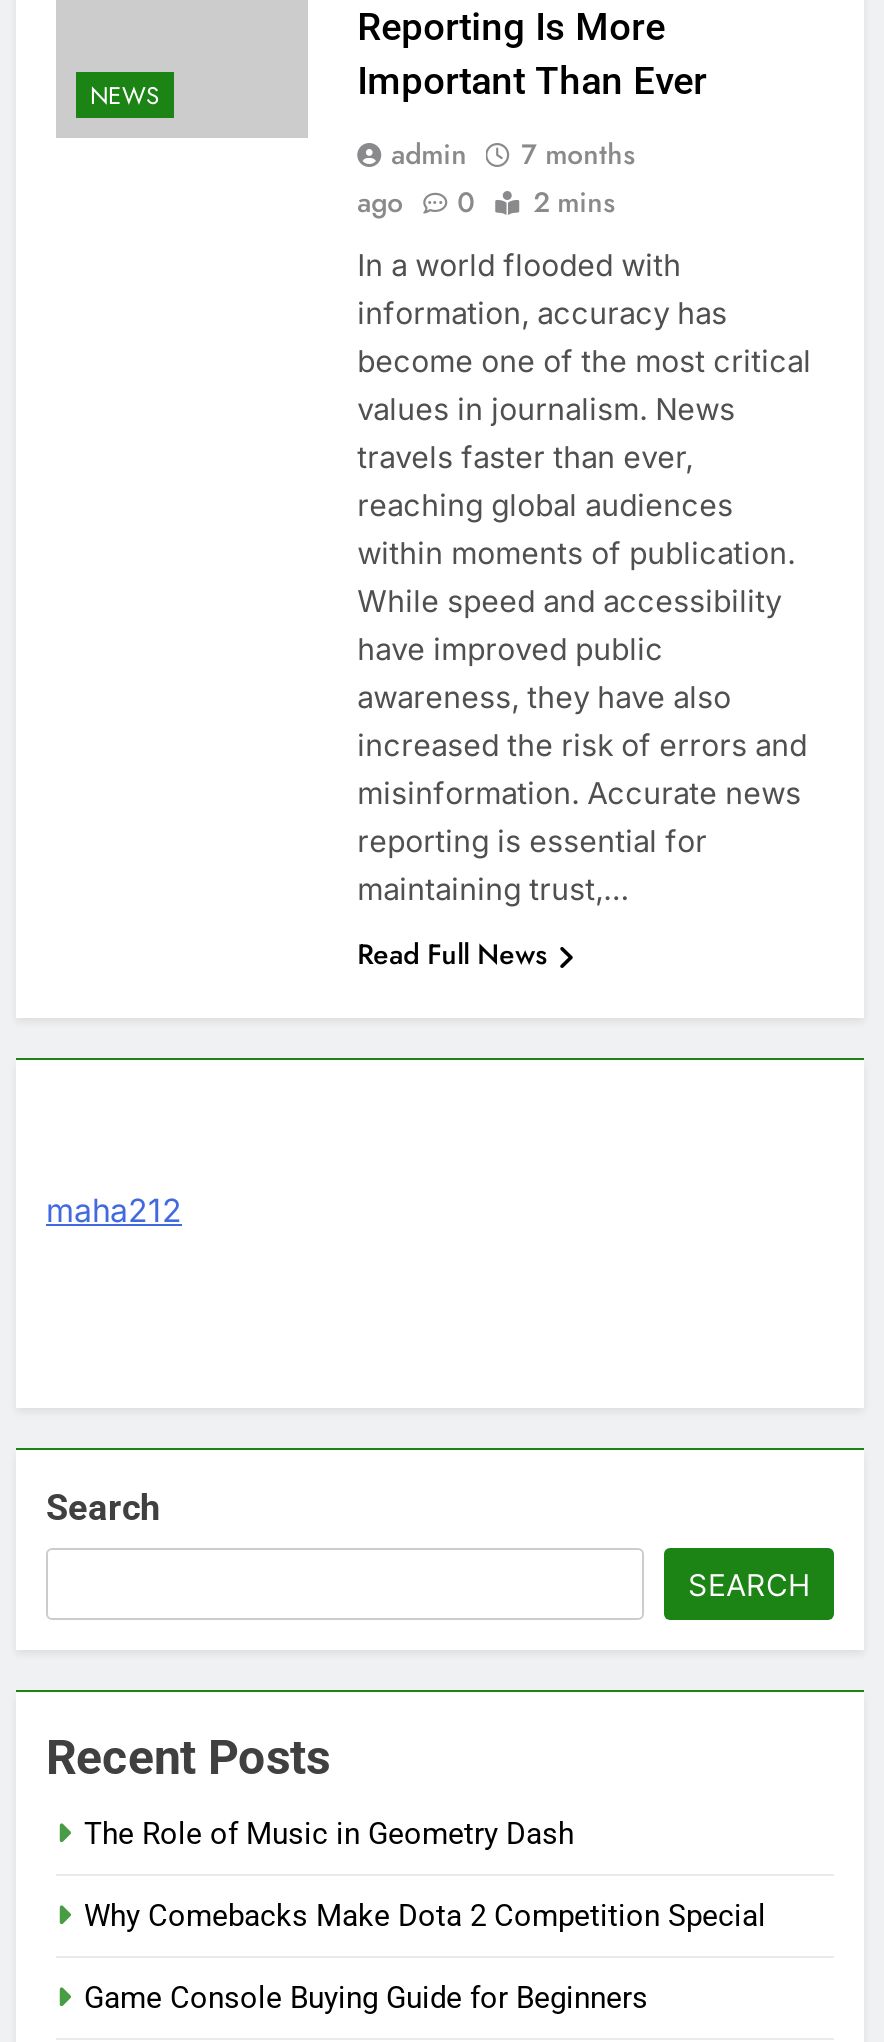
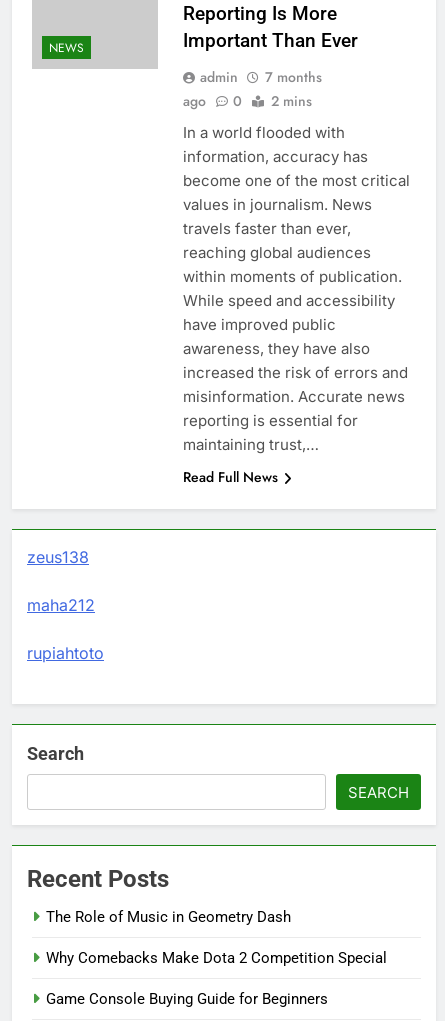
none -> [27,547,89,567] zeus138
none -> [27,643,104,663] rupiahtoto

